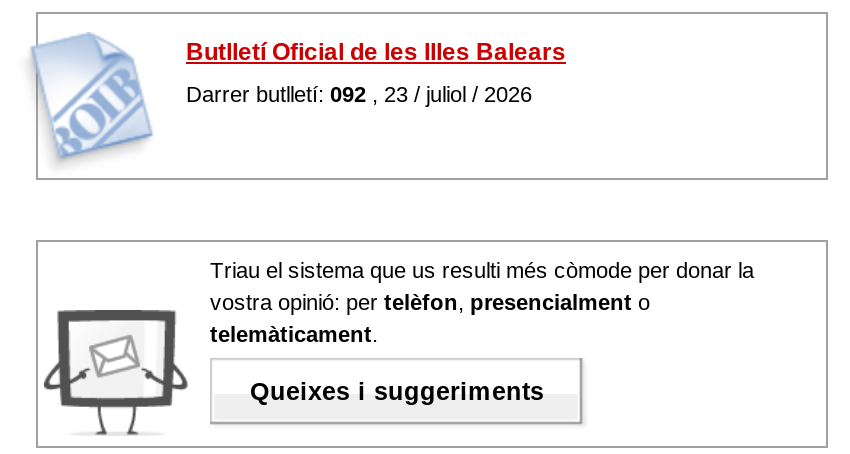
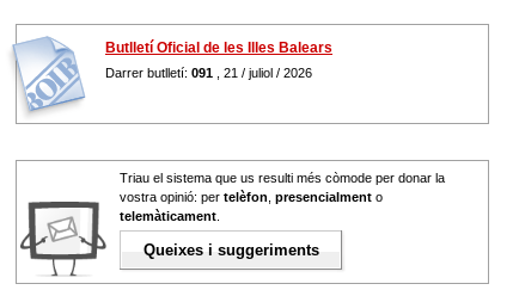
[186,82,532,106] Darrer butlletí: 092, 23 / juliol / 2026 -> [105,66,312,80] Darrer butlletí: 091, 21 / juliol / 2026

